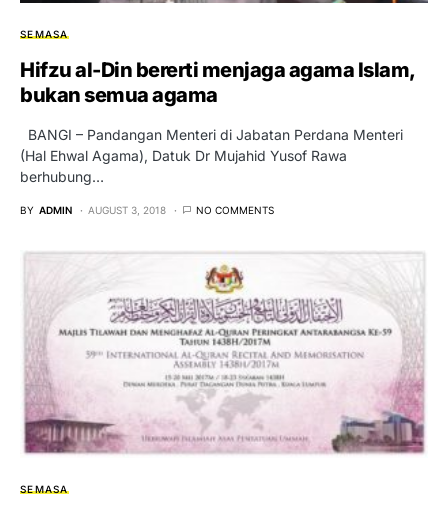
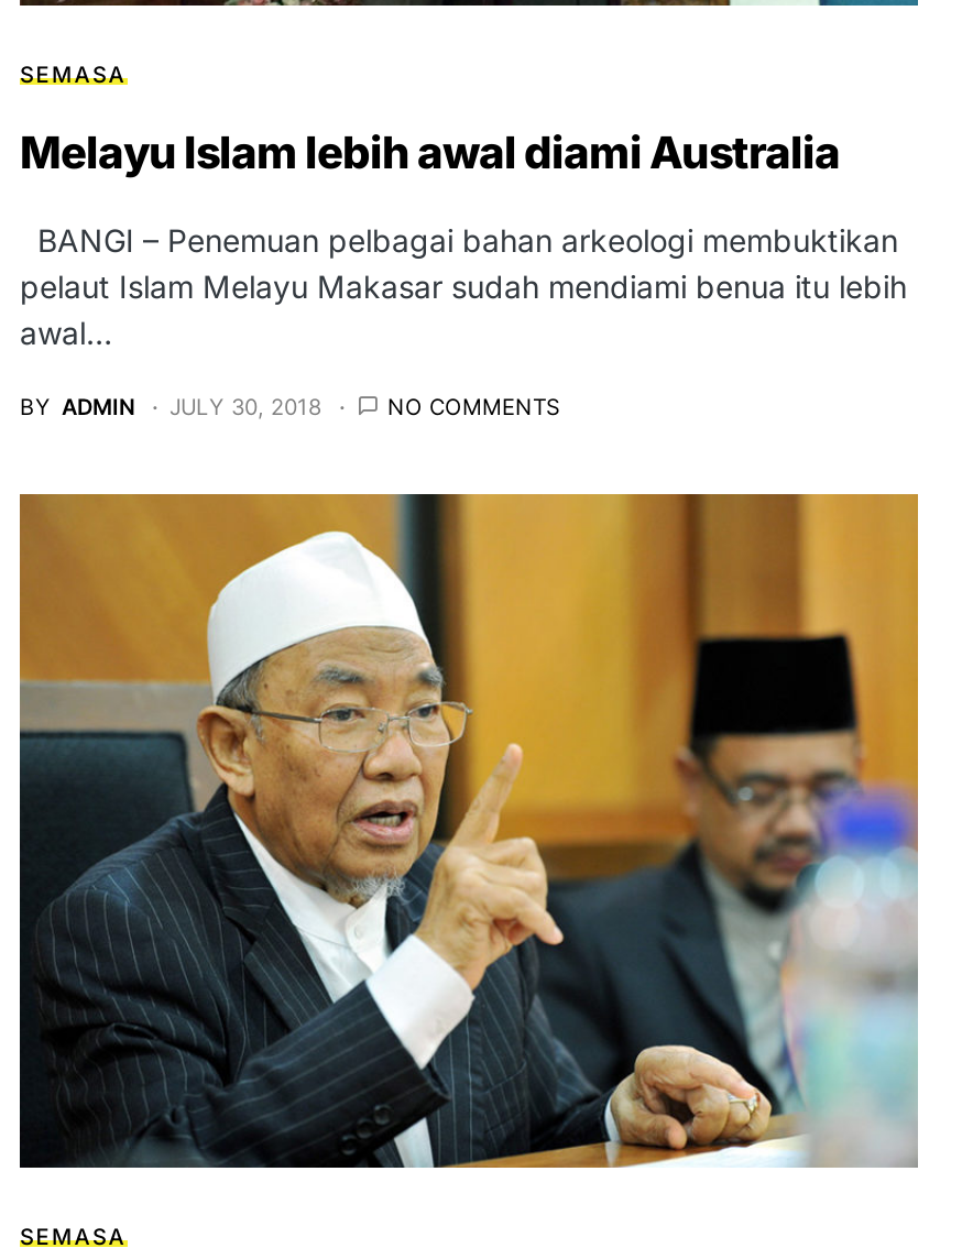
[20,58,414,107] Hifzu al-Din bererti menjaga agama Islam, | bukan semua agama -> [20,127,840,180] Melayu Islam lebih awal diami Australia
[20,126,403,185] BANGI – Pandangan Menteri di Jabatan Perdana Menteri | (Hal Ehwal Agama), Datuk Dr Mujahid Yusof Rawa | berhubung… -> [20,221,907,351] BANGI – Penemuan pelbagai bahan arkeologi membuktikan | pelaut Islam Melayu Makasar sudah mendiami benua itu lebih | awal…
[20,204,166,216] BY ADMIN AUGUST 3, 2018 -> [20,393,321,420] BY ADMIN JULY 30, 2018
moved [20,204,274,216] -> [20,393,559,420]: BY ADMIN | NO COMMENTS
[20,249,428,458] [image] -> [18,491,920,1171] [image]

